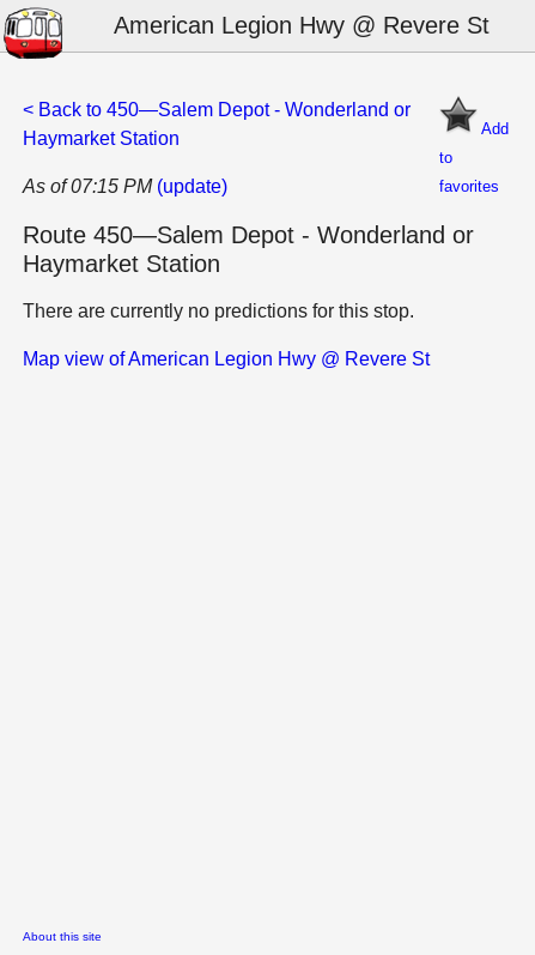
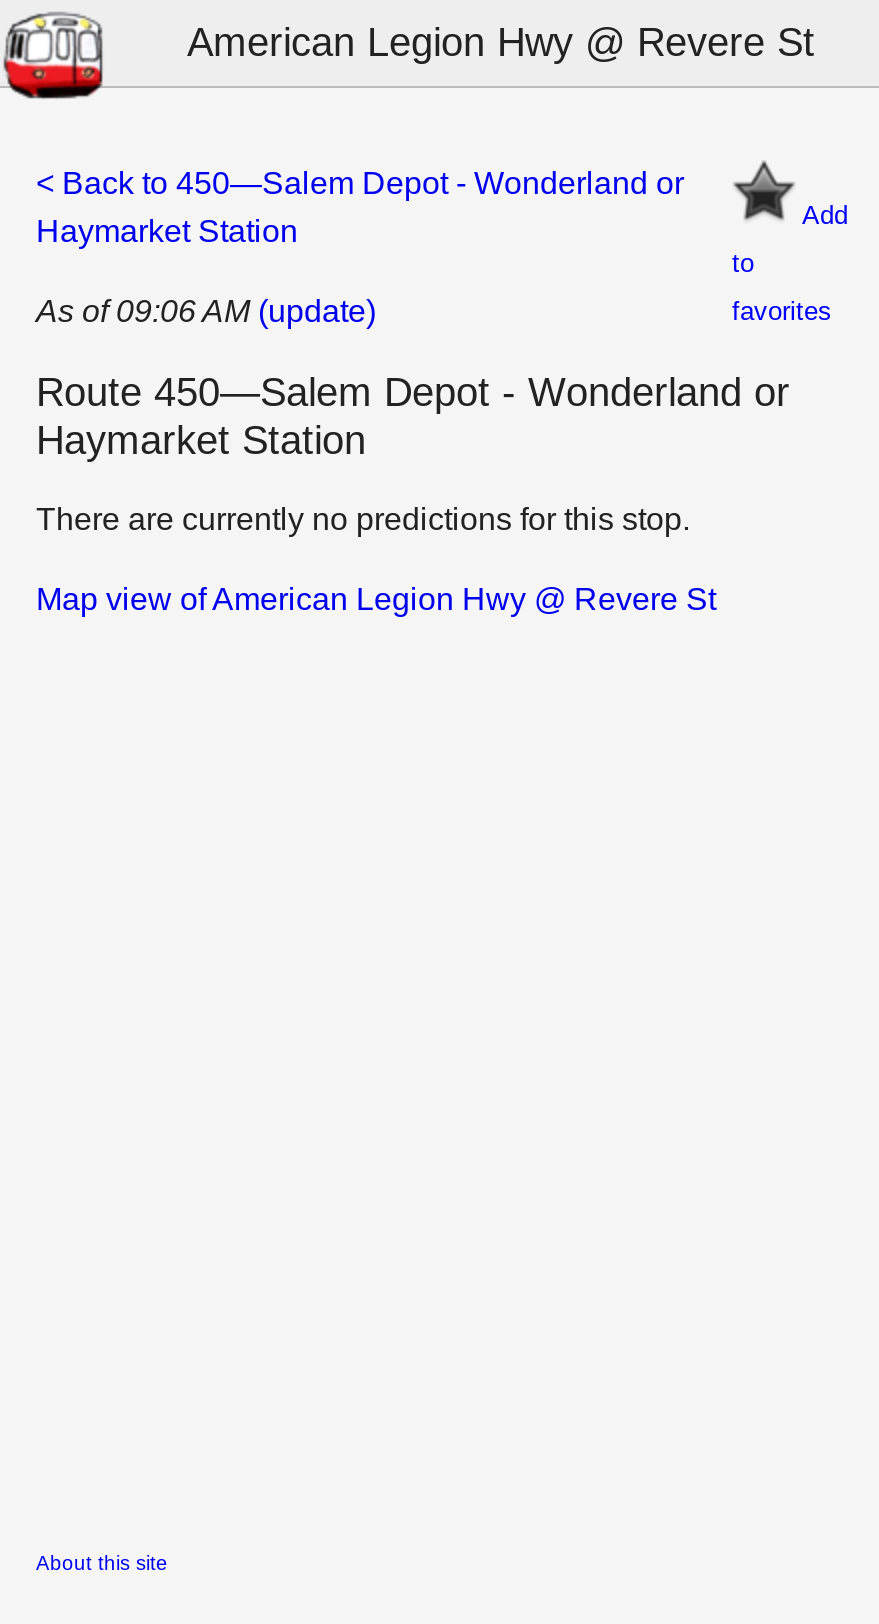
[23,176,227,197] As of 07:15 PM (update) -> [36,294,376,328] As of 09:06 AM (update)

